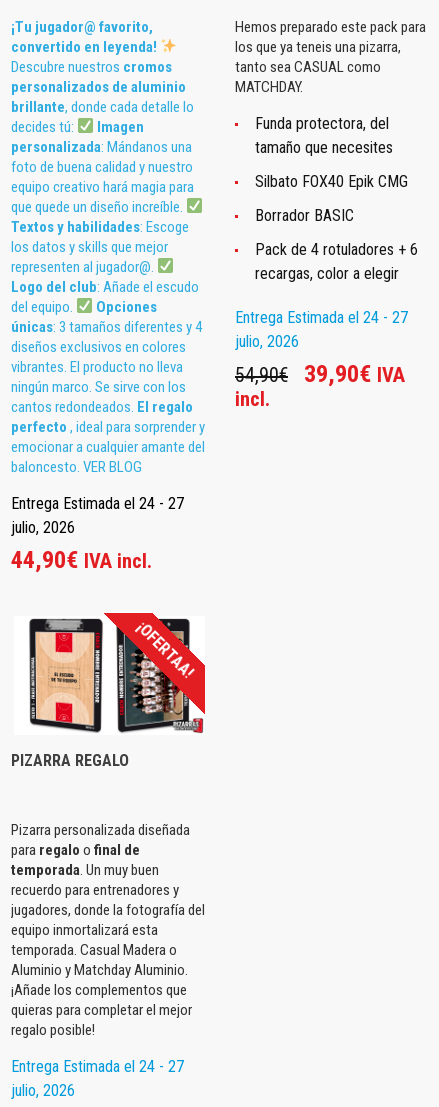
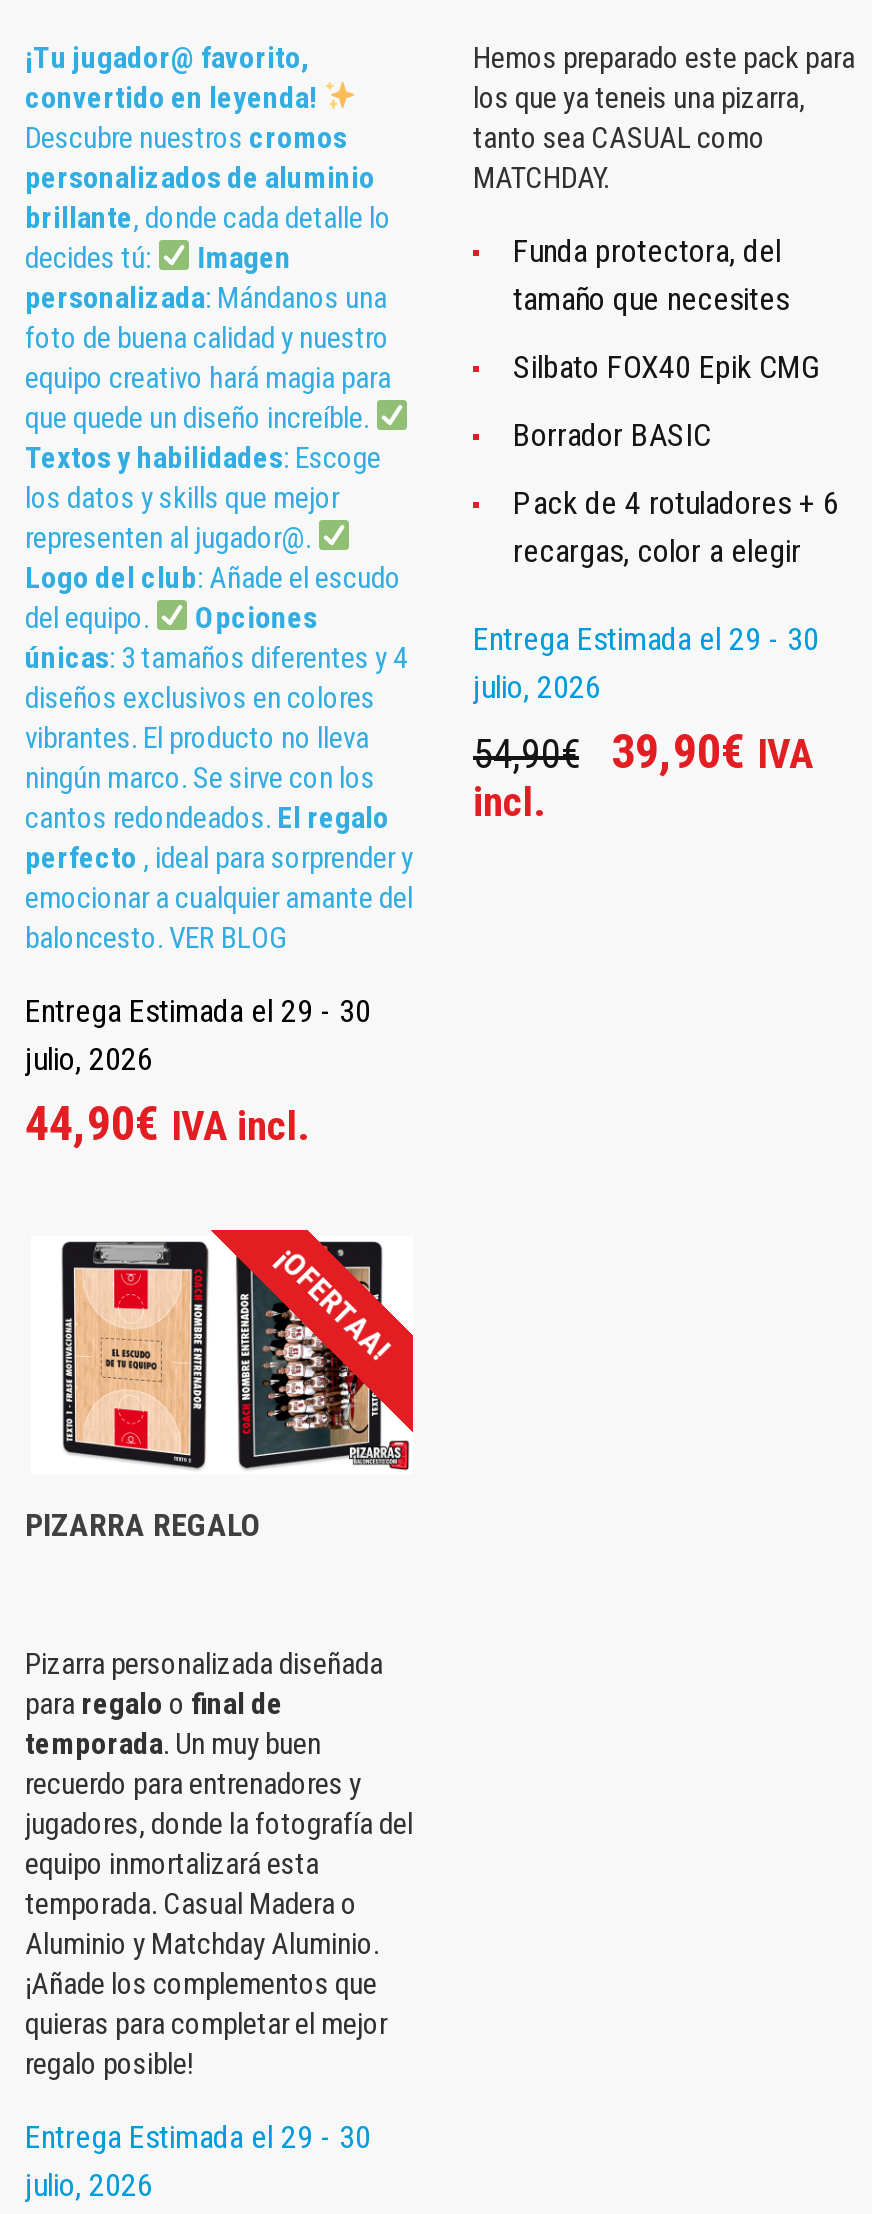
[235,308,408,327] Entrega Estimada el 24 - 27 -> [473,620,819,658] Entrega Estimada el 29 - 30
[11,494,184,513] Entrega Estimada el 24 - 27 -> [25,992,371,1030] Entrega Estimada el 29 - 30
[11,1057,184,1076] Entrega Estimada el 24 - 27 -> [25,2118,371,2156] Entrega Estimada el 29 - 30

